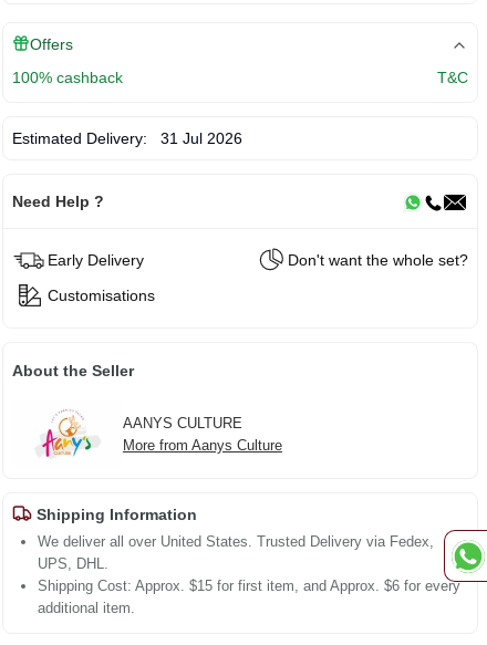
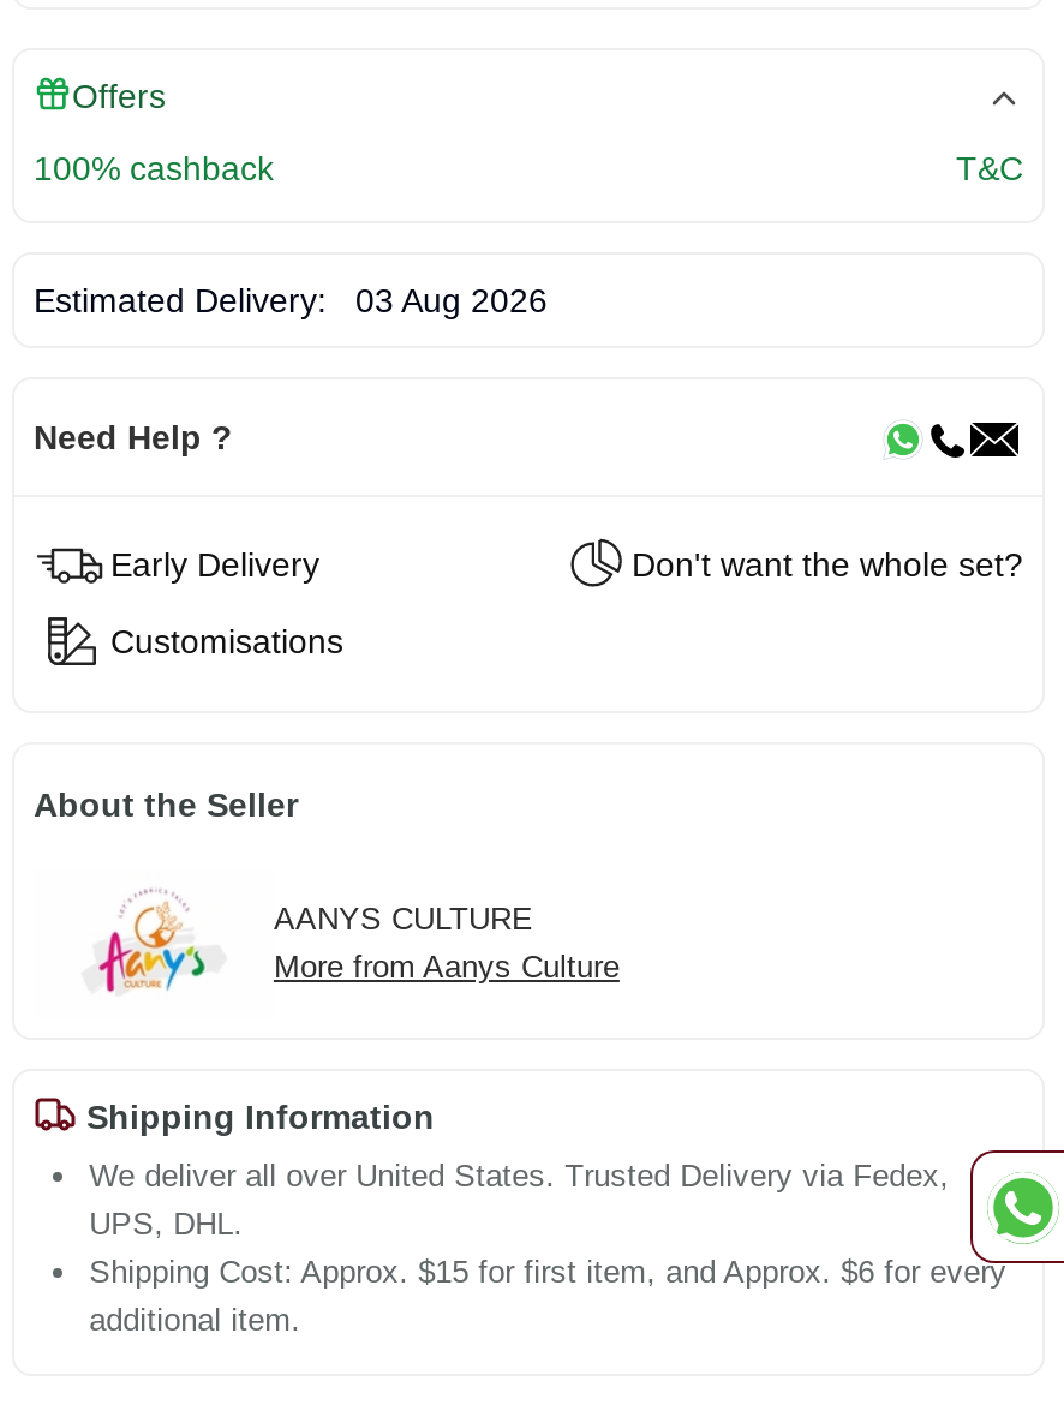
[12,129,242,147] Estimated Delivery: 31 Jul 2026 -> [34,281,548,319] Estimated Delivery: 03 Aug 2026

